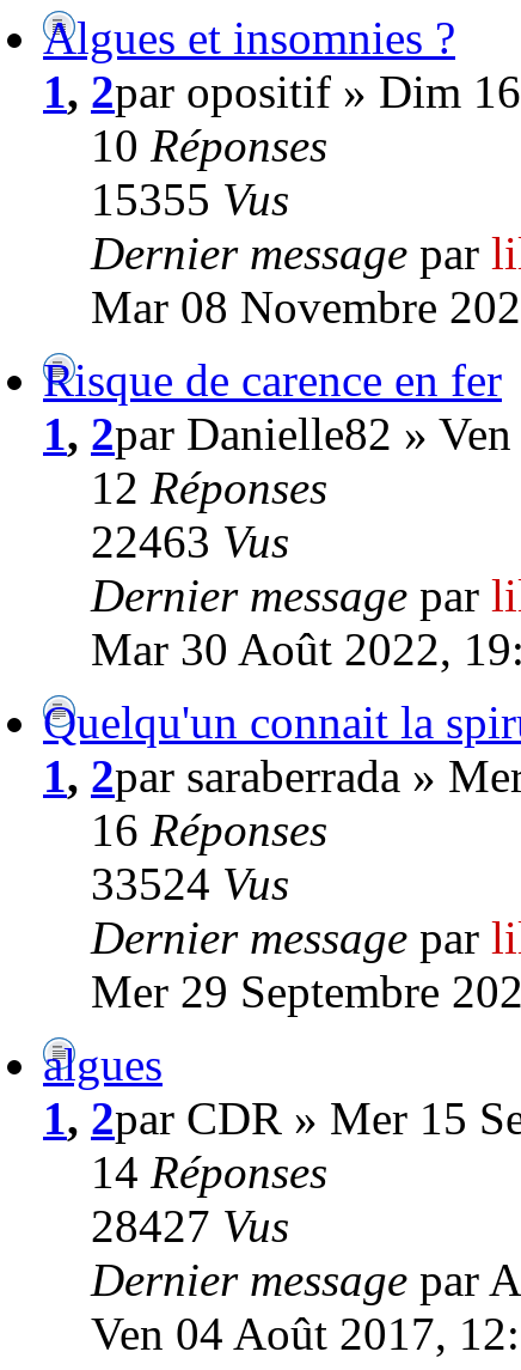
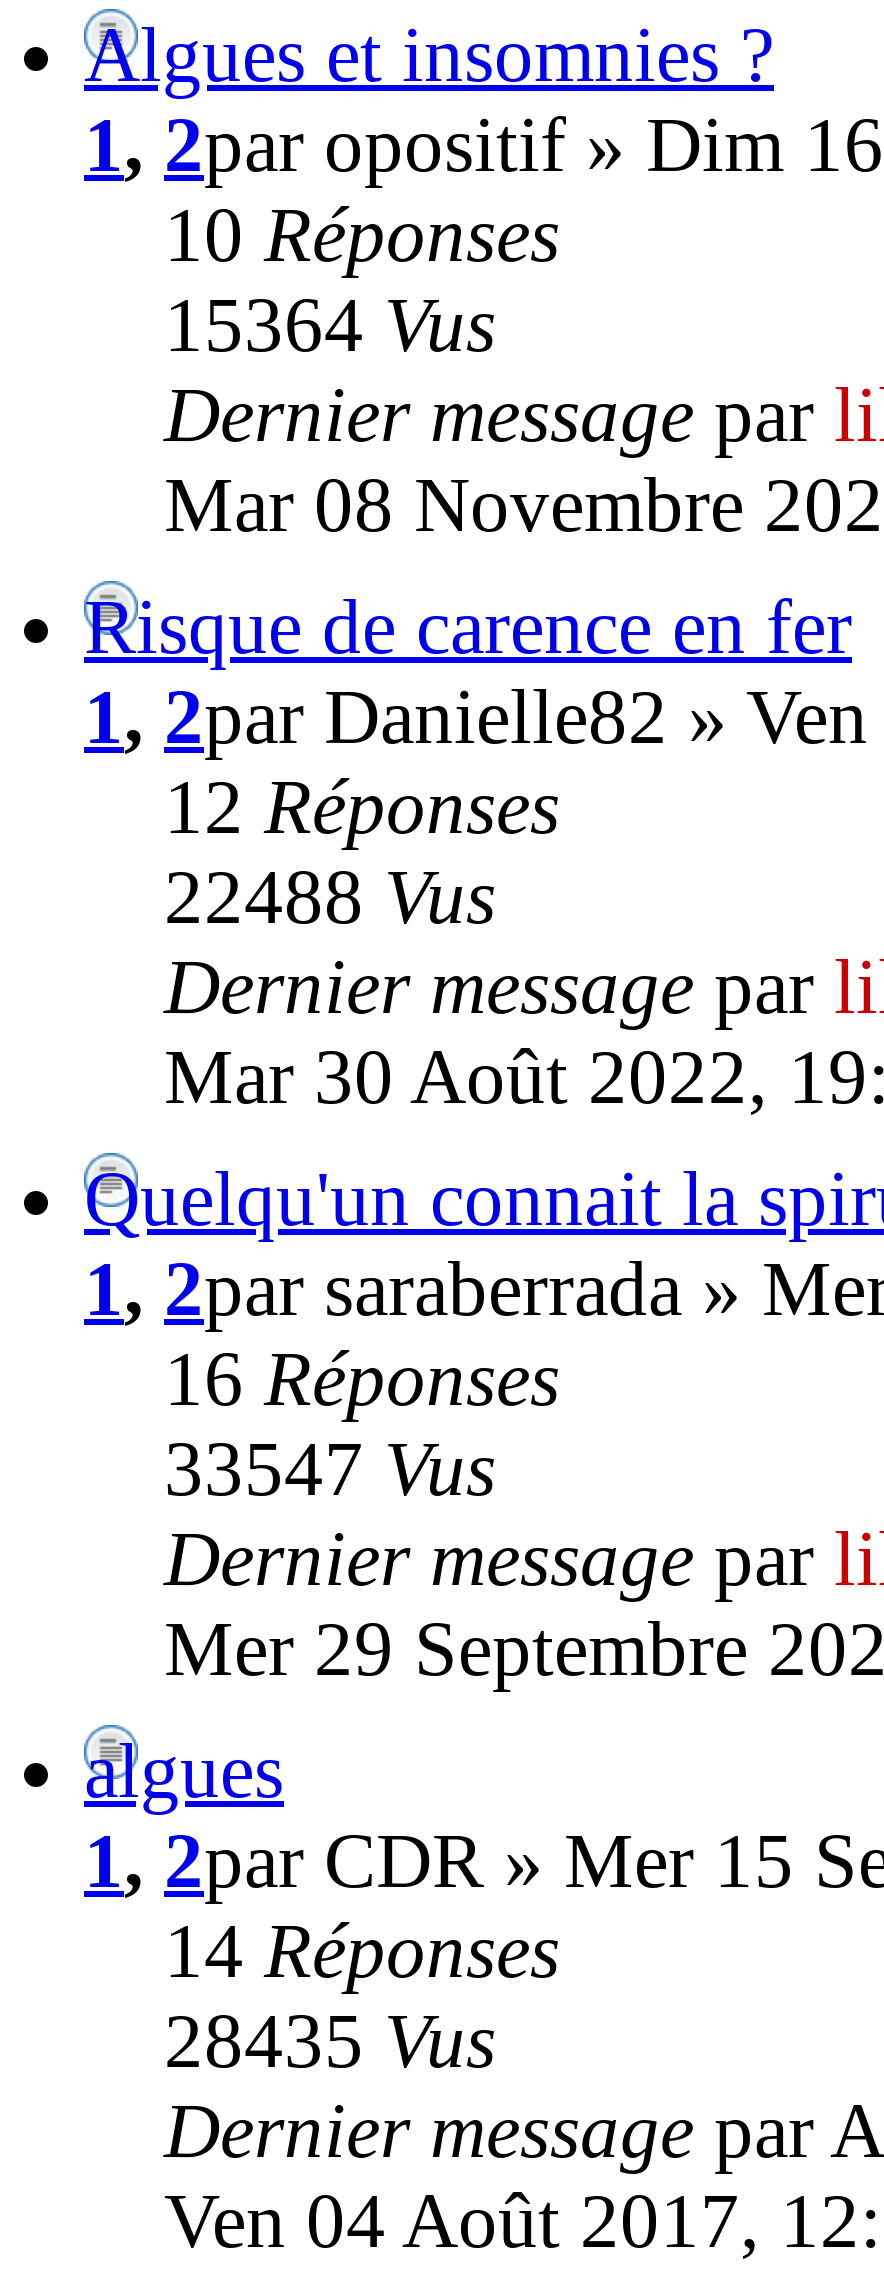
[91,173,289,225] 15355 Vus -> [164,281,496,367] 15364 Vus
[91,515,289,567] 22463 Vus -> [164,853,496,939] 22488 Vus
[91,858,289,909] 33524 Vus -> [164,1425,496,1511] 33547 Vus
[91,1200,289,1251] 28427 Vus -> [164,1997,496,2083] 28435 Vus

